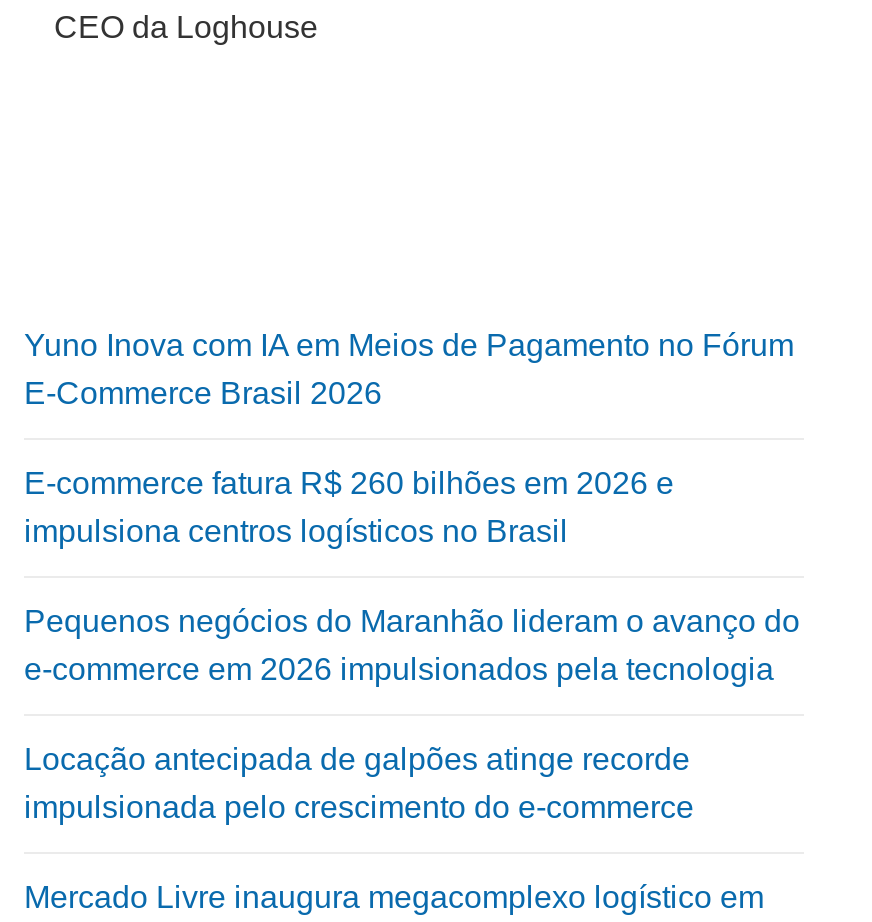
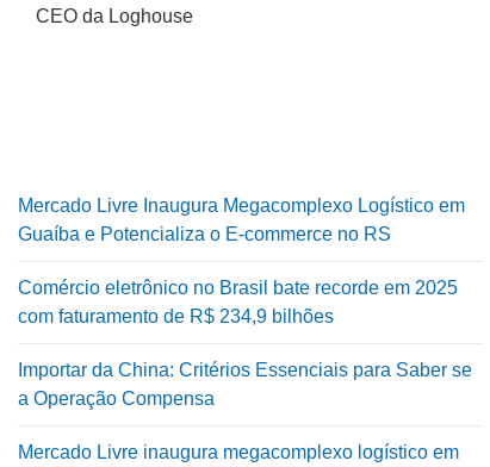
[24,328,800,824] Yuno Inova com IA em Meios de Pagamento no Fórum | E-Commerce Brasil 2026 | E-commerce fatura R$ 260 bilhões em 2026 e | impulsiona centros logísticos no Brasil | Pequenos negócios do Maranhão lideram o avanço do | e-commerce em 2026 impulsionados pela tecnologia | Locação antecipada de galpões atinge recorde | impulsionada pelo crescimento do e-commerce -> [18,196,472,409] Mercado Livre Inaugura Megacomplexo Logístico em | Guaíba e Potencializa o E-commerce no RS | Comércio eletrônico no Brasil bate recorde em 2025 | com faturamento de R$ 234,9 bilhões | Importar da China: Critérios Essenciais para Saber se | a Operação Compensa

